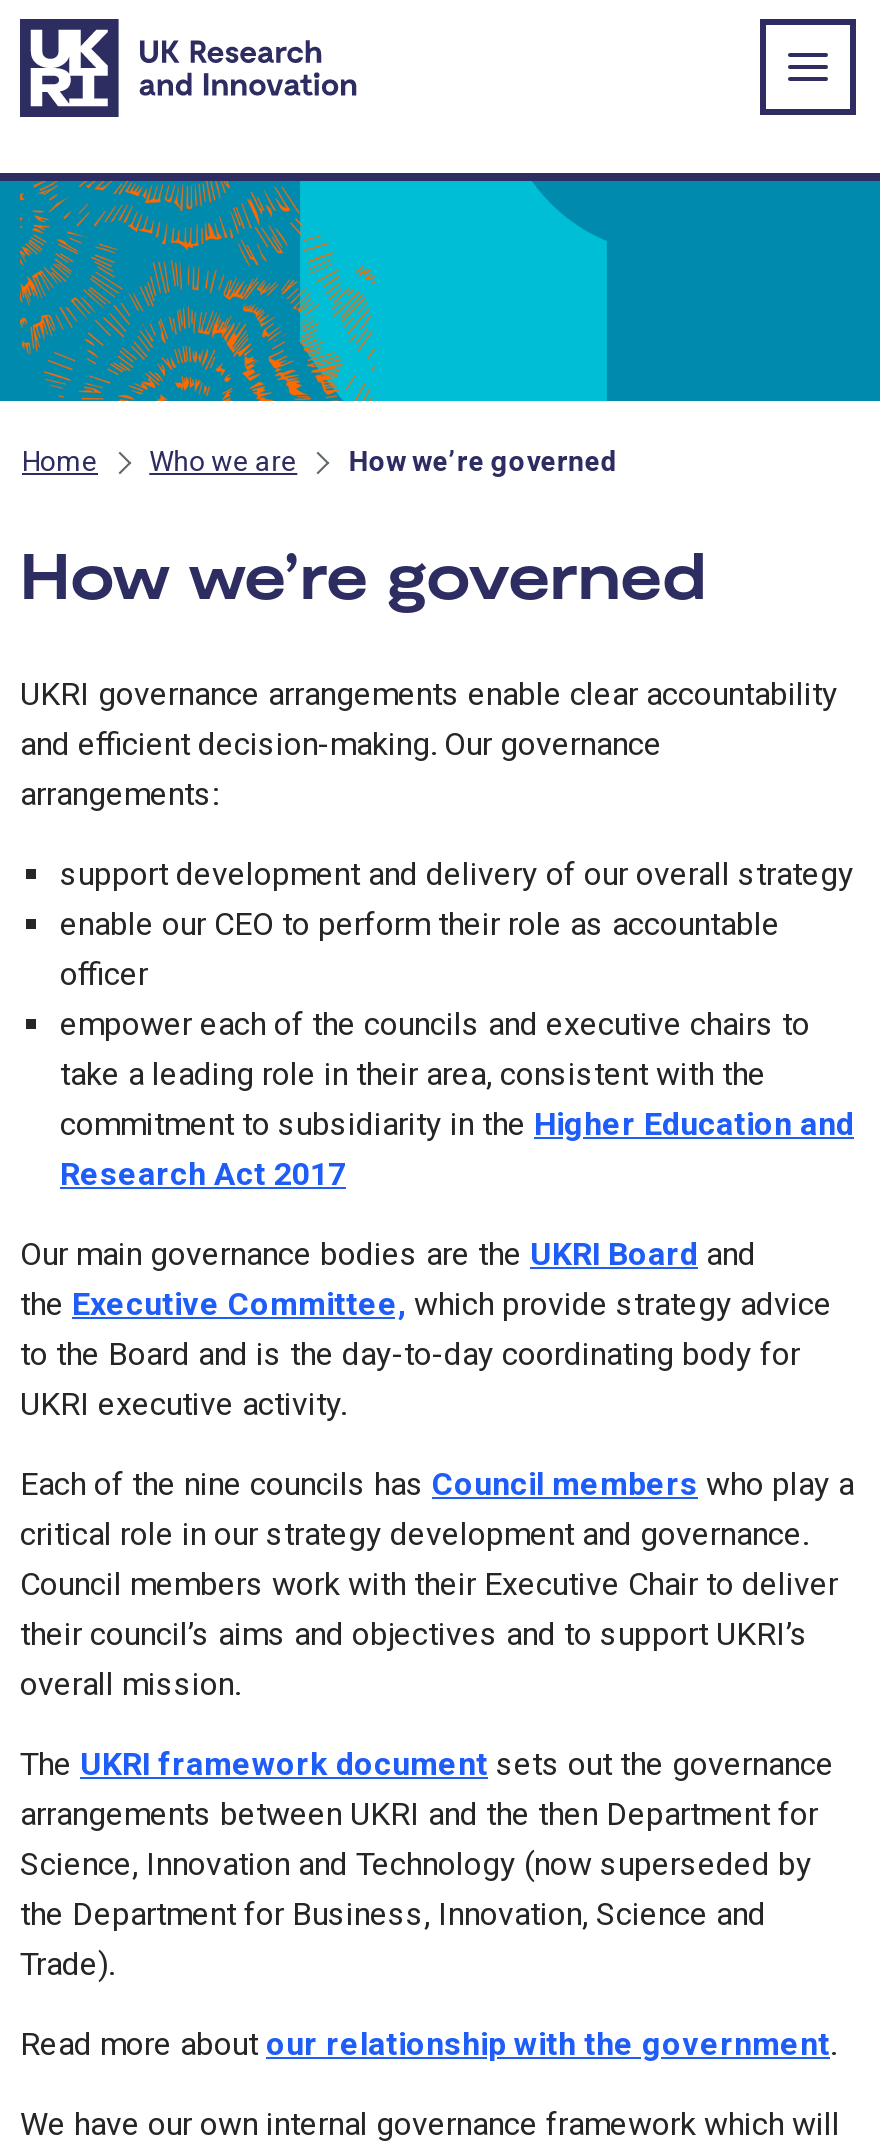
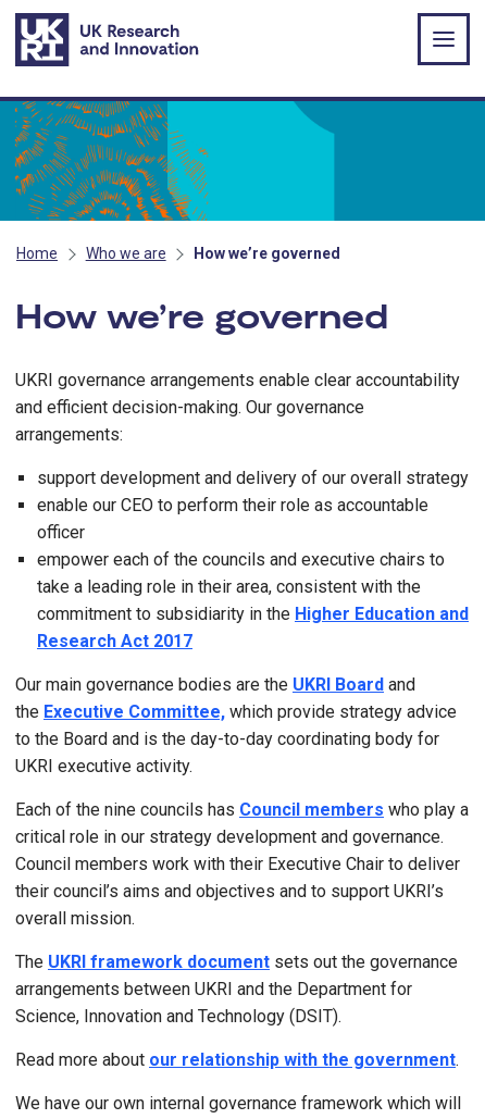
[20,1795,818,1983] arrangements between UKRI and the then Department for | Science, Innovation and Technology (now superseded by | the Department for Business, Innovation, Science and | Trade). -> [15,979,412,1027] arrangements between UKRI and the Department for | Science, Innovation and Technology (DSIT).

